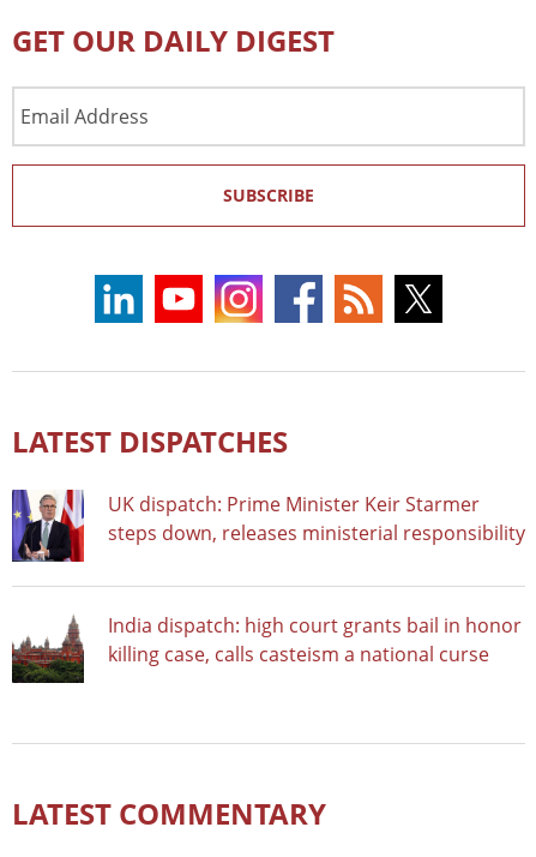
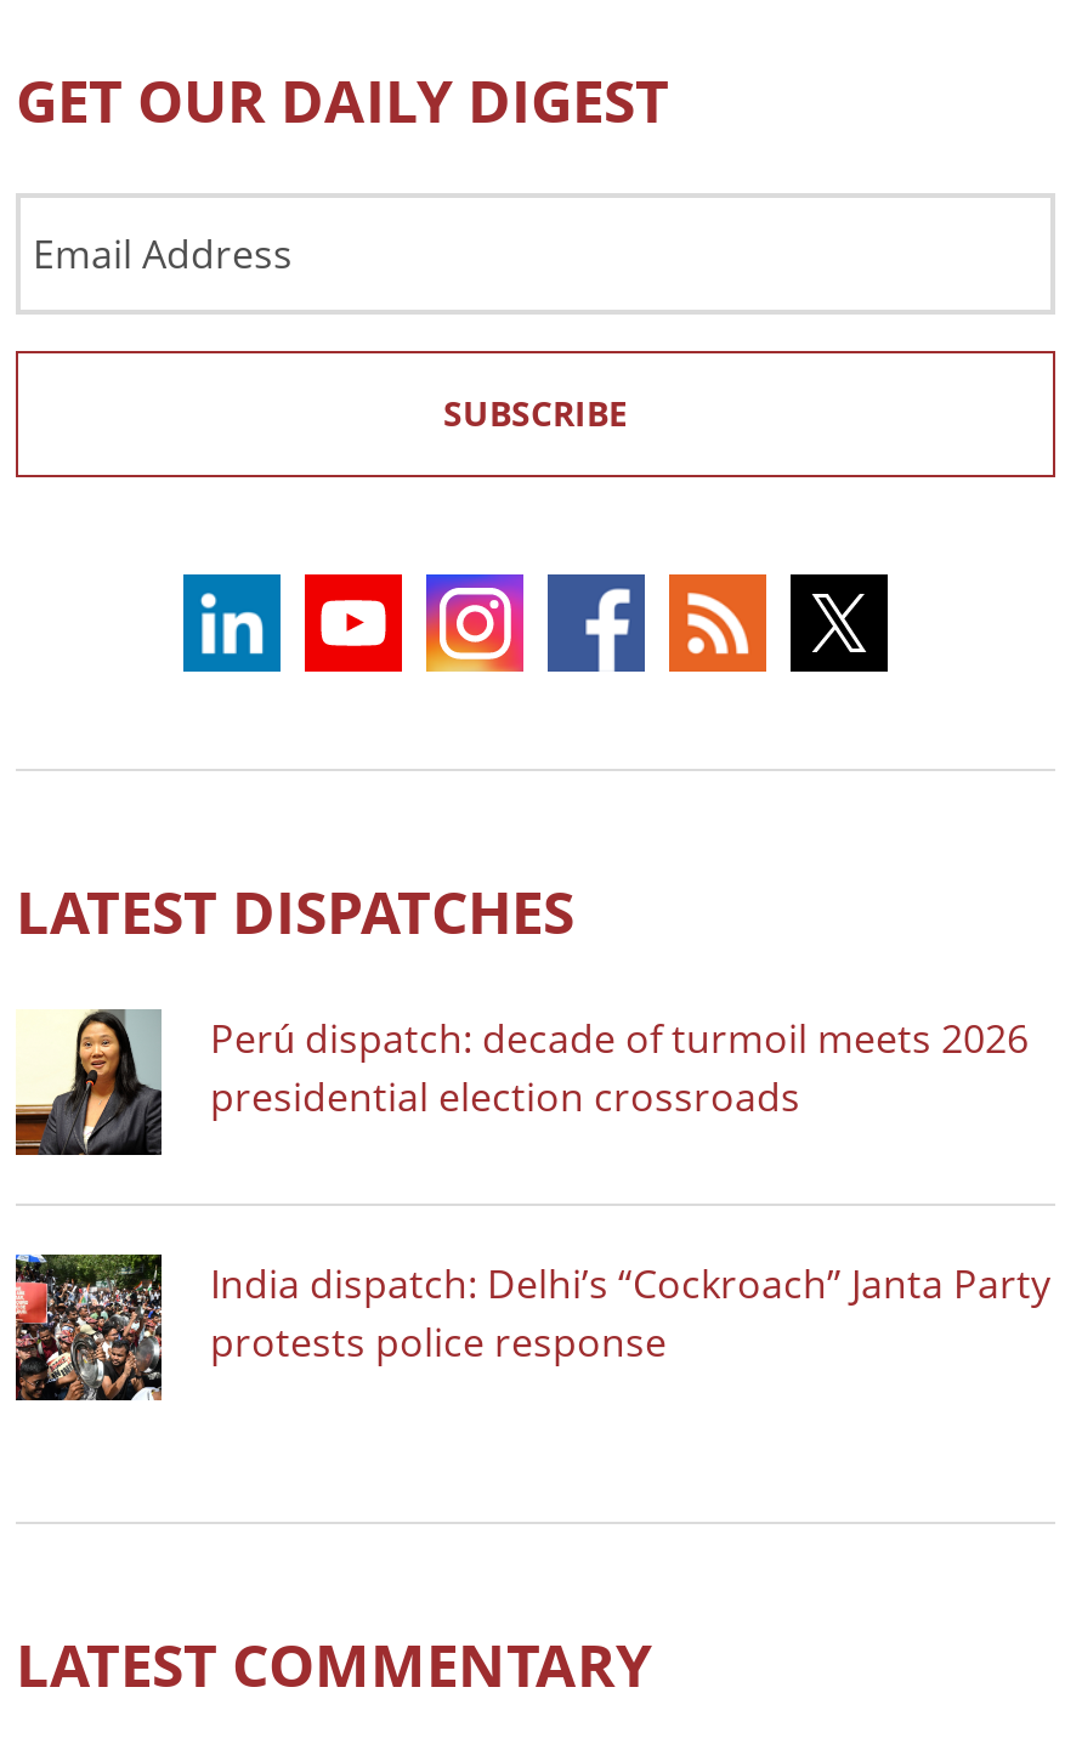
[11,489,525,563] [image] | UK dispatch: Prime Minister Keir Starmer | steps down, releases ministerial responsibility -> [13,1007,1029,1157] [image] | Perú dispatch: decade of turmoil meets 2026 | presidential election crossroads
[12,611,522,684] [image] | India dispatch: high court grants bail in honor | killing case, calls casteism a national curse -> [13,1252,1050,1403] [image] | India dispatch: Delhi’s “Cockroach” Janta Party | protests police response

